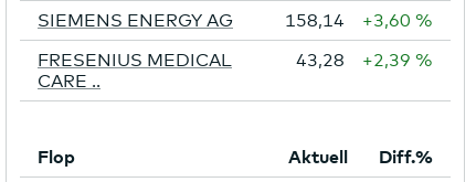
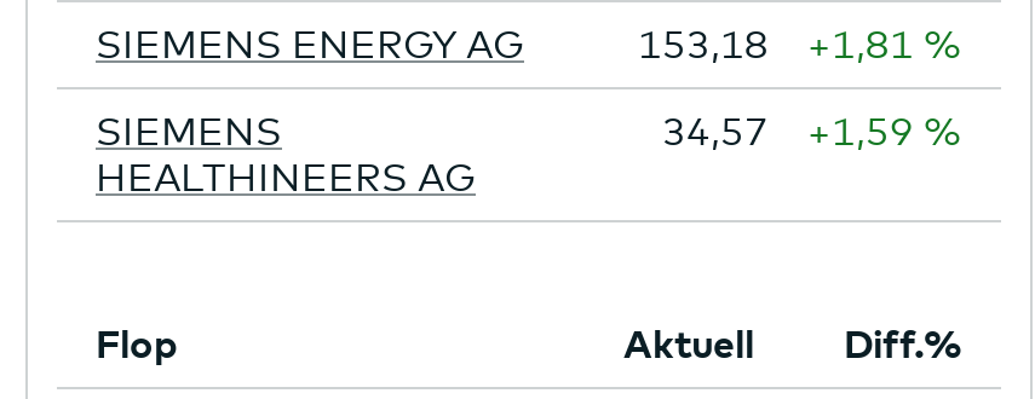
[285,10,433,31] 158,14 | +3,60 % -> [638,22,962,68] 153,18 | +1,81 %
[38,50,232,92] FRESENIUS MEDICAL | CARE .. -> [96,109,476,201] SIEMENS | HEALTHINEERS AG
[296,50,433,71] 43,28 | +2,39 % -> [662,109,962,155] 34,57 | +1,59 %

